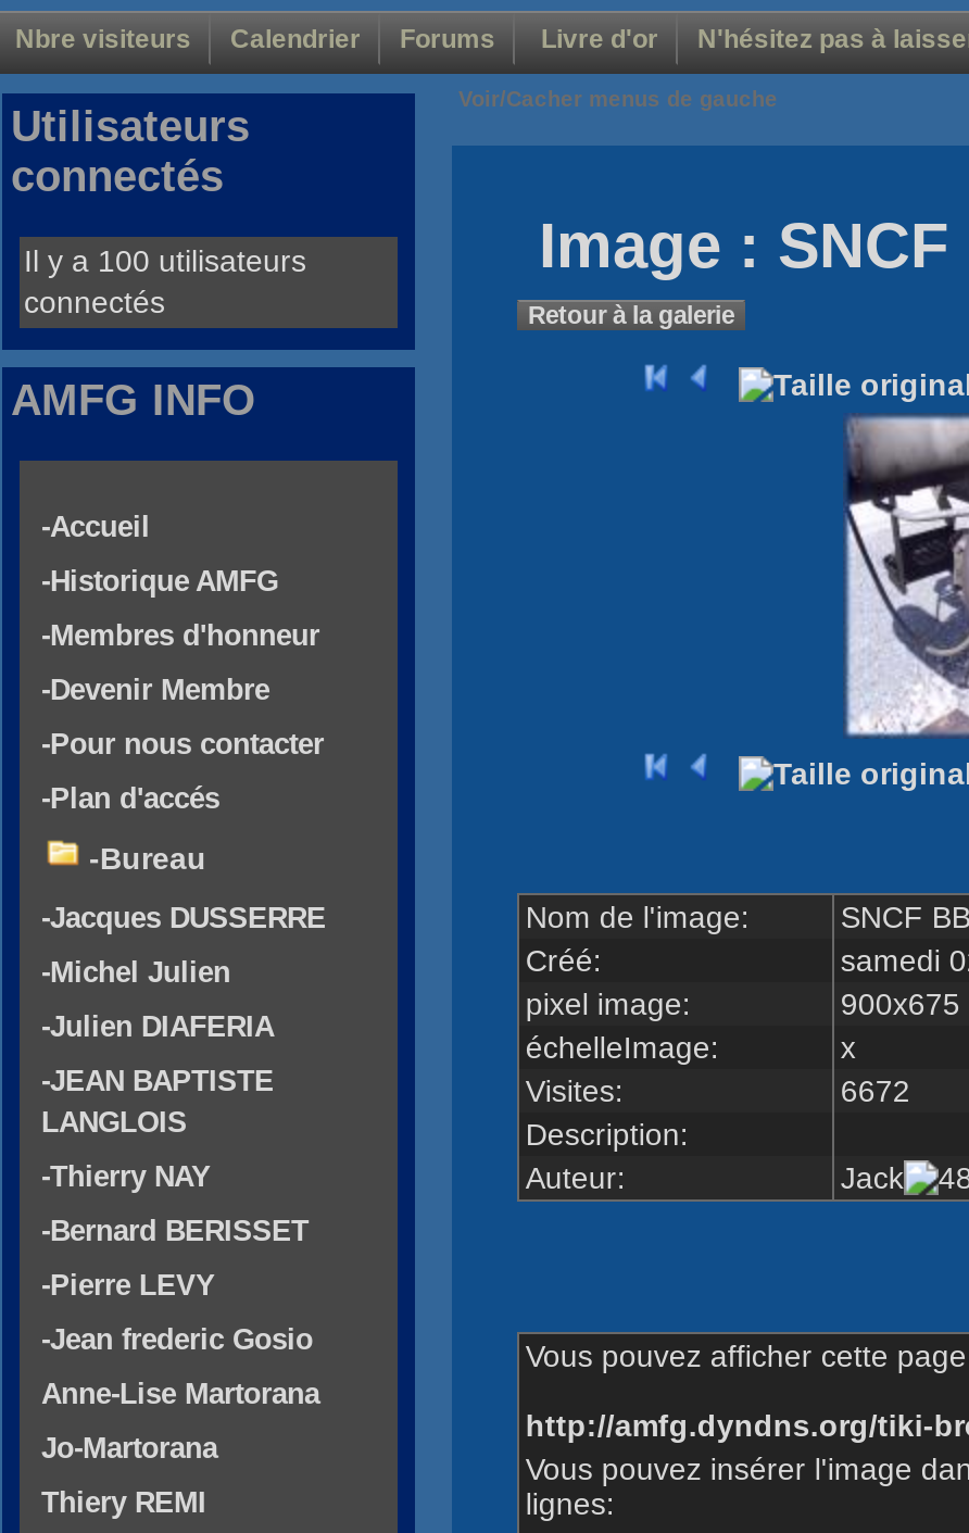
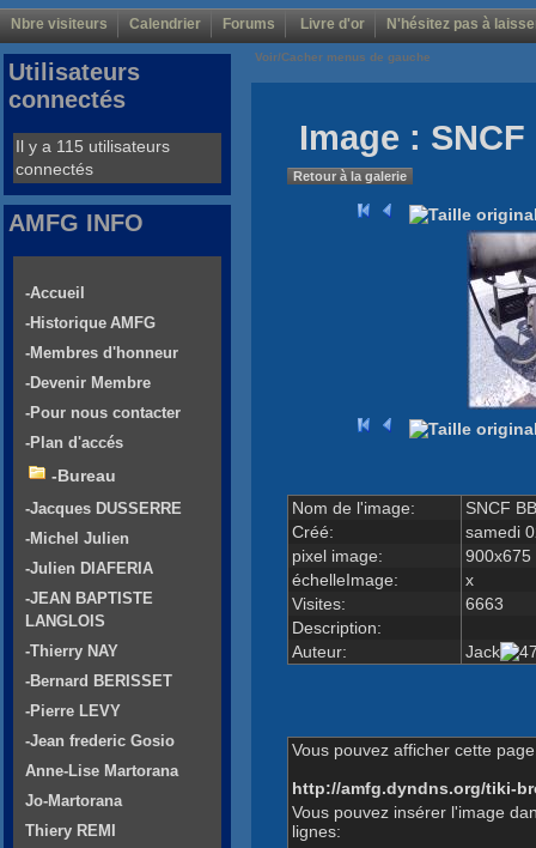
[24,244,306,279] Il y a 100 utilisateurs -> [16,137,170,156] Il y a 115 utilisateurs
[840,1073,910,1108] 6672 -> [465,594,503,613] 6663

